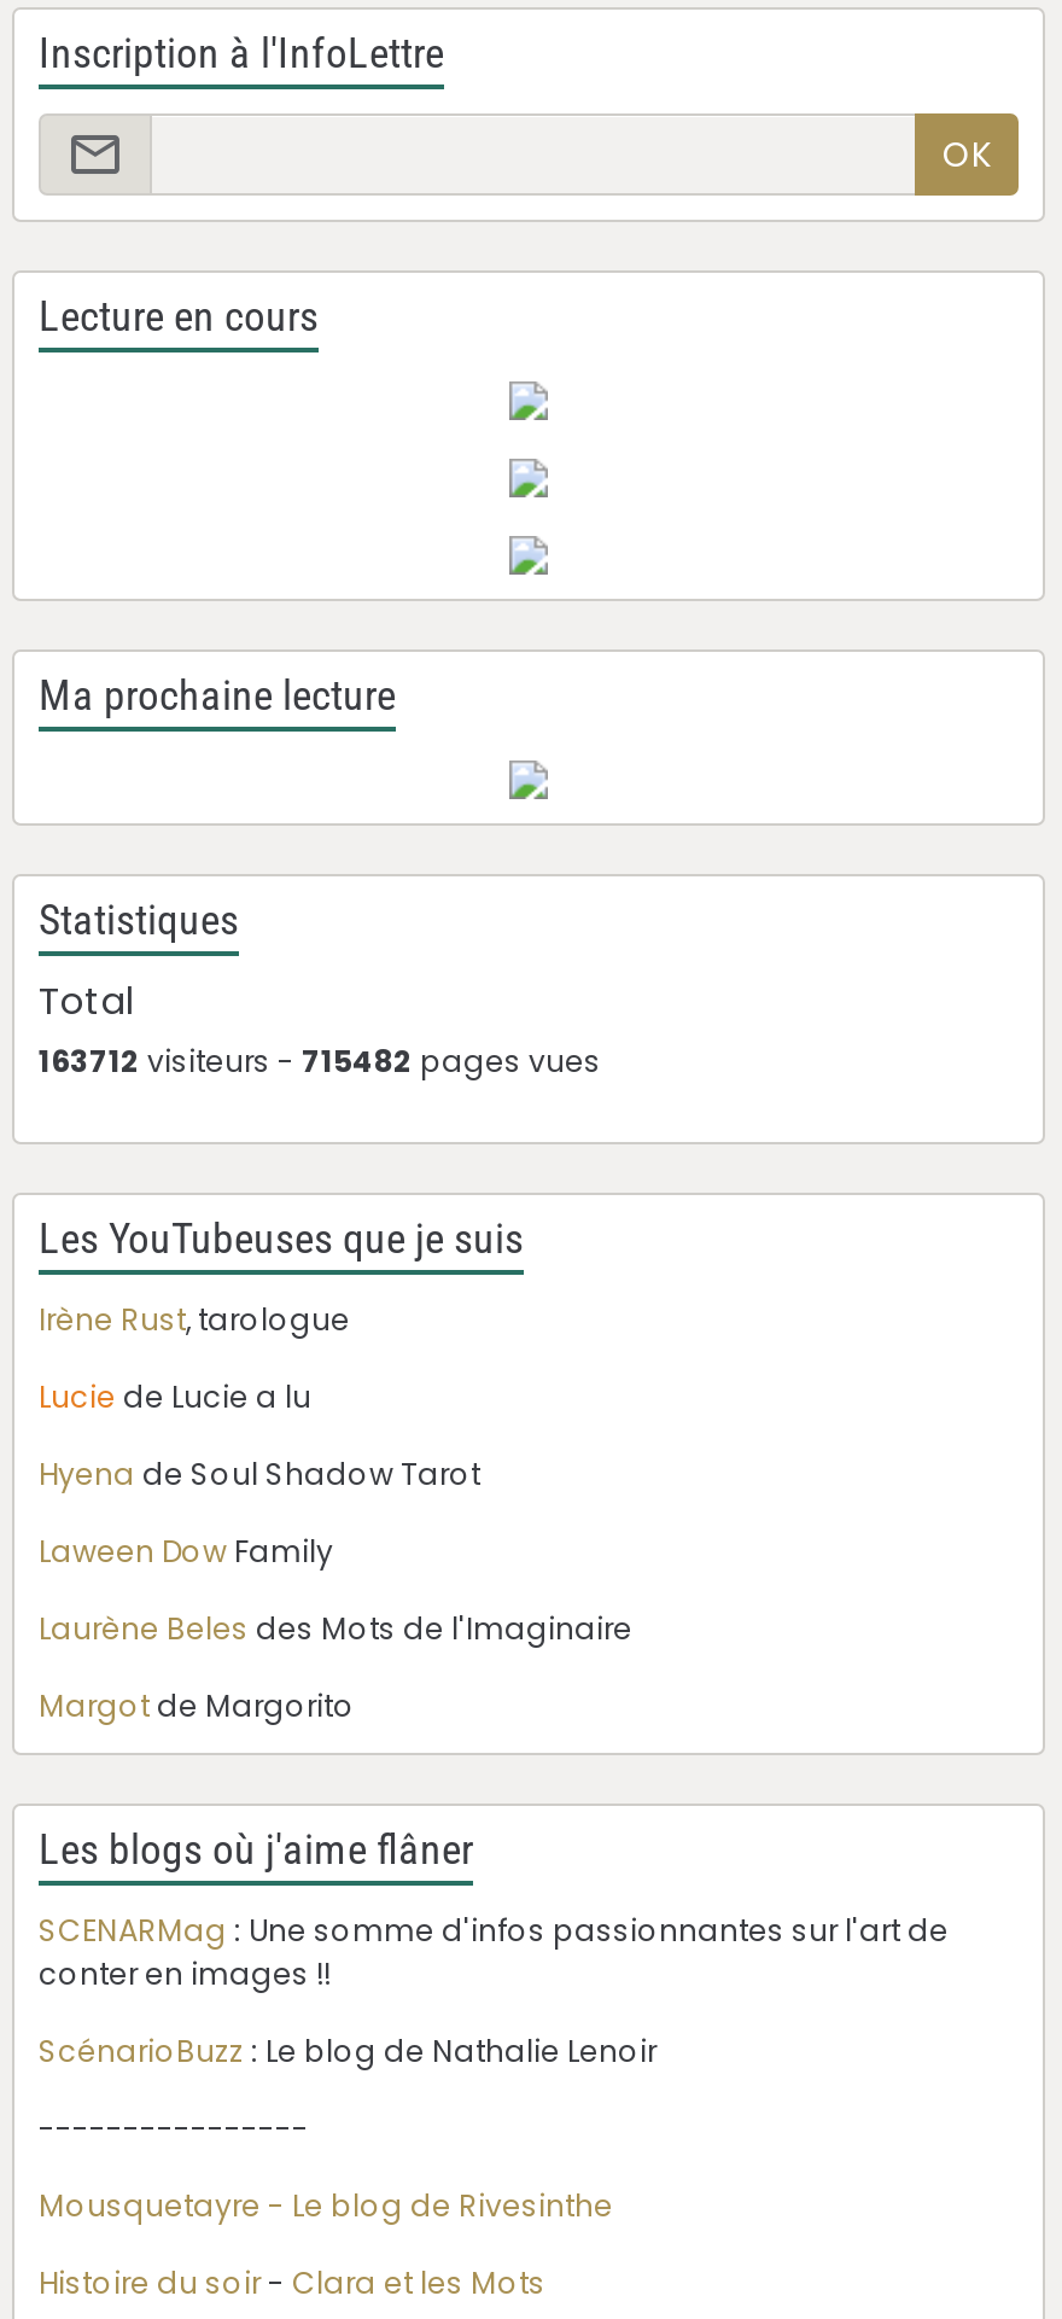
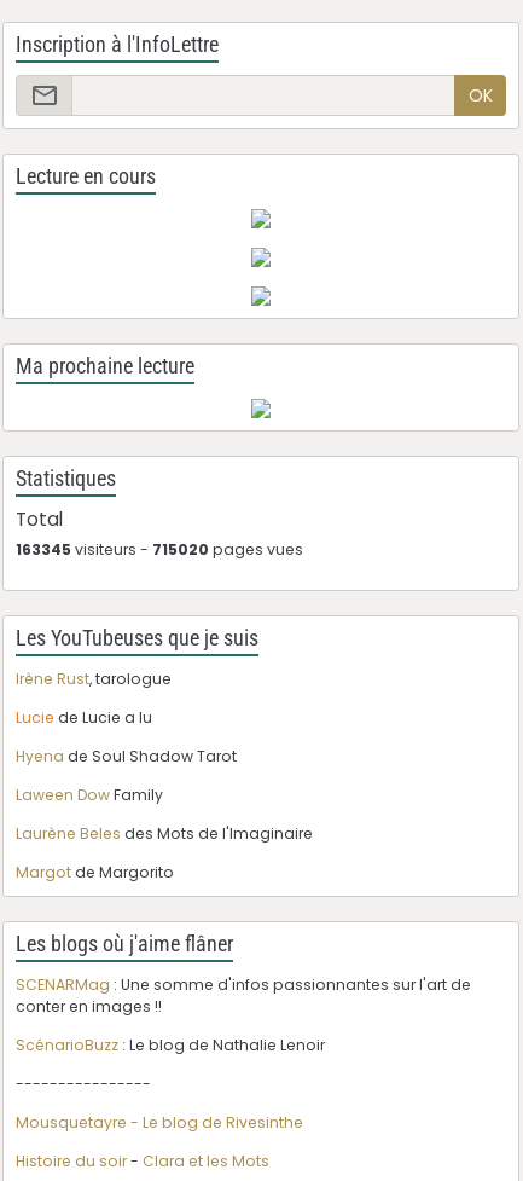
[39,1040,601,1081] 163712 visiteurs - 715482 pages vues -> [16,539,303,560] 163345 visiteurs - 715020 pages vues

